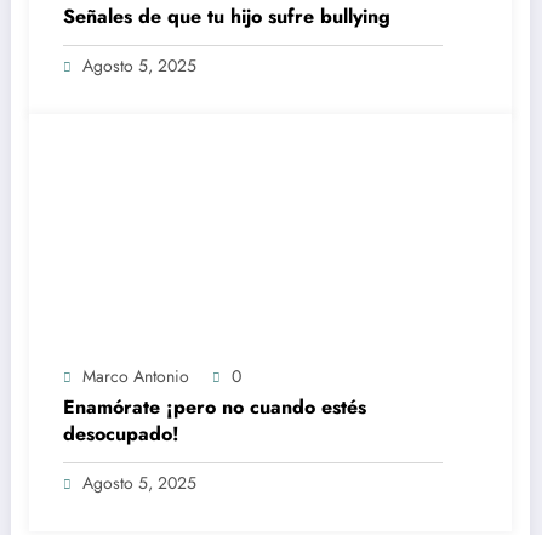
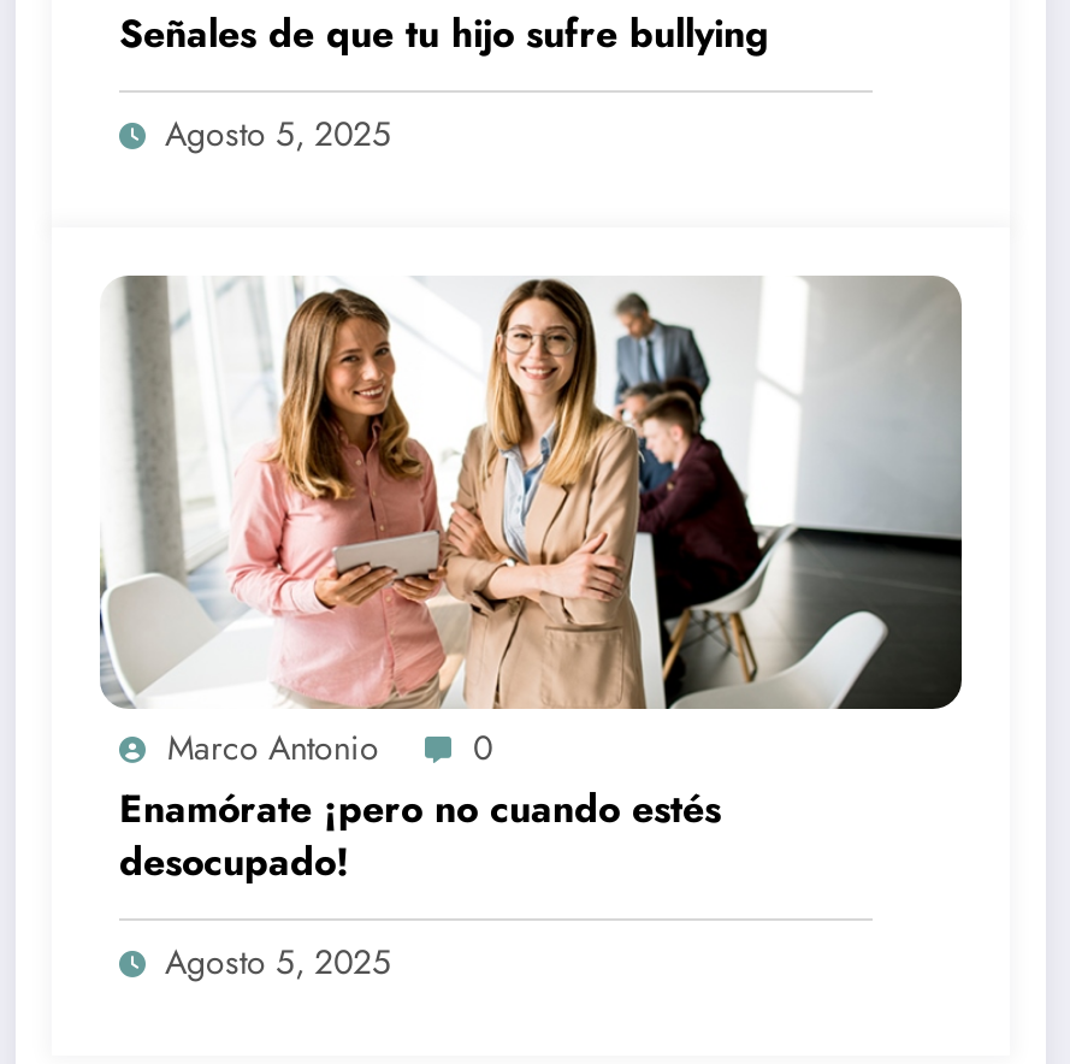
none -> [97,274,964,713] [image]

